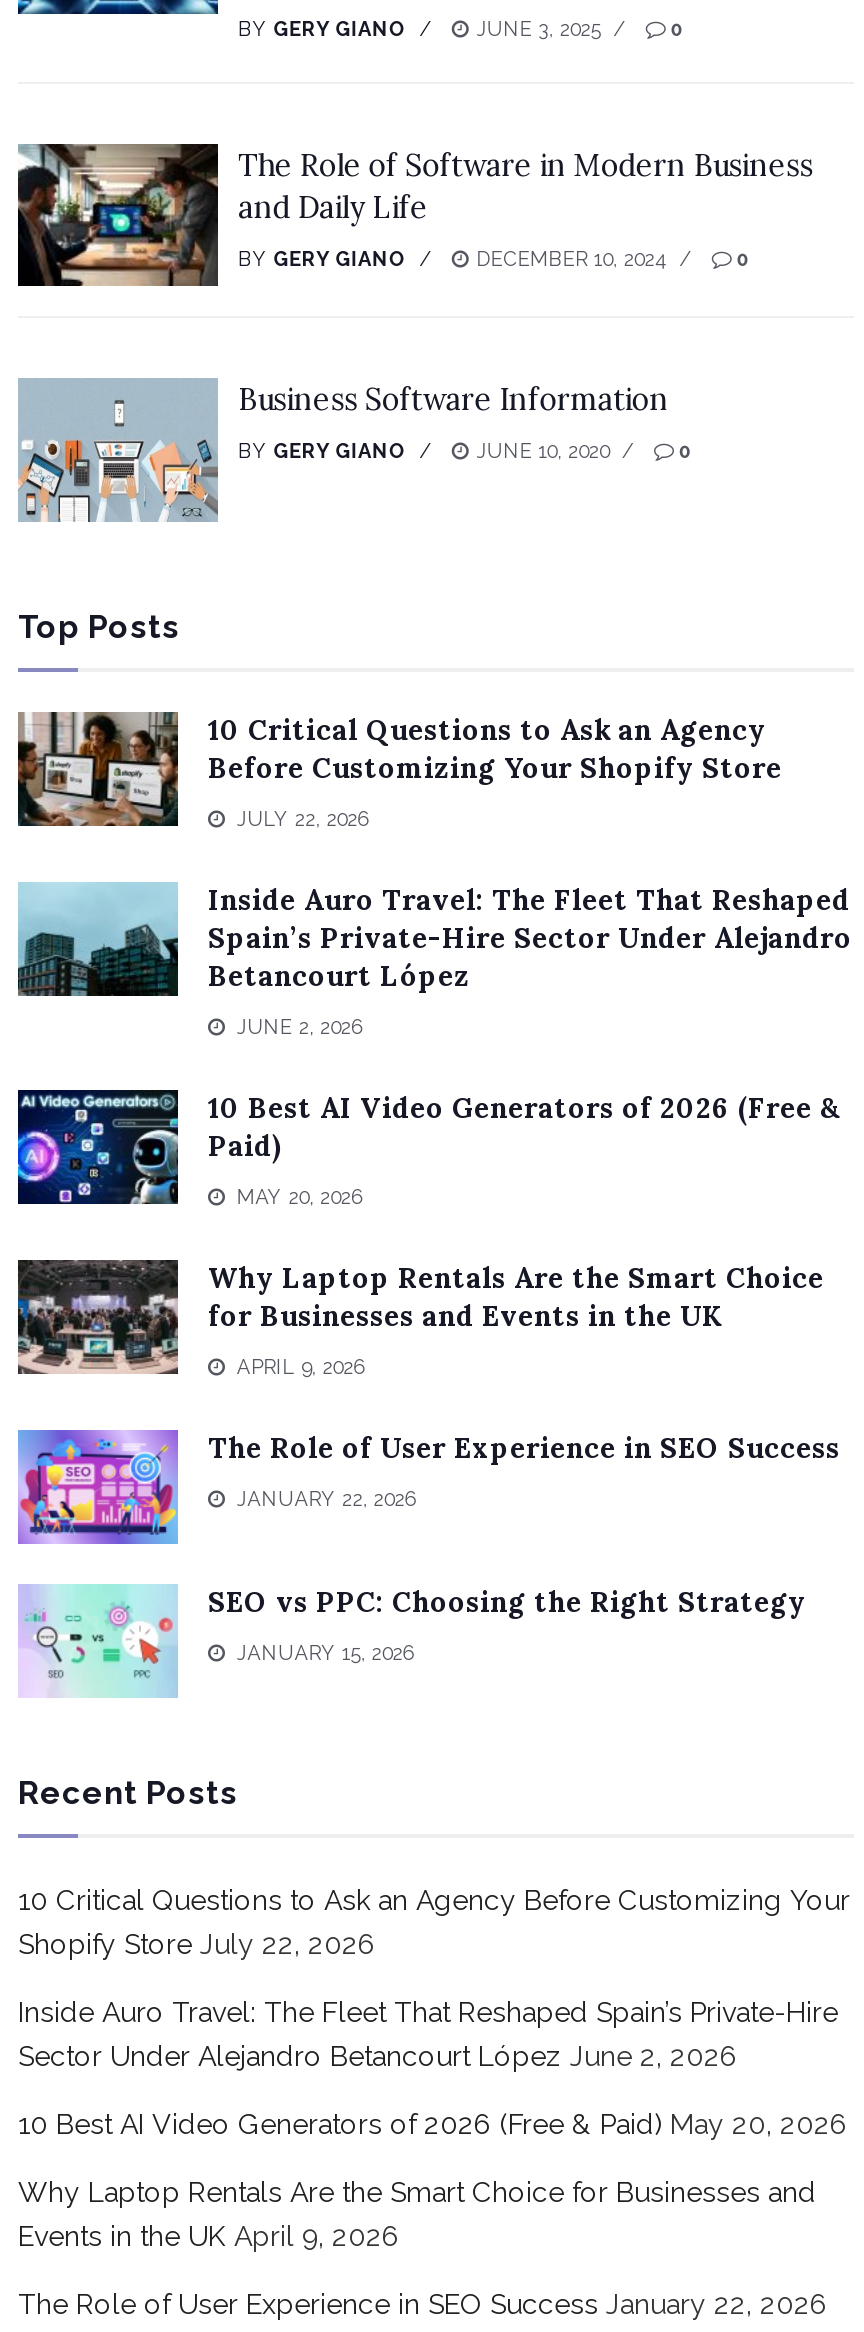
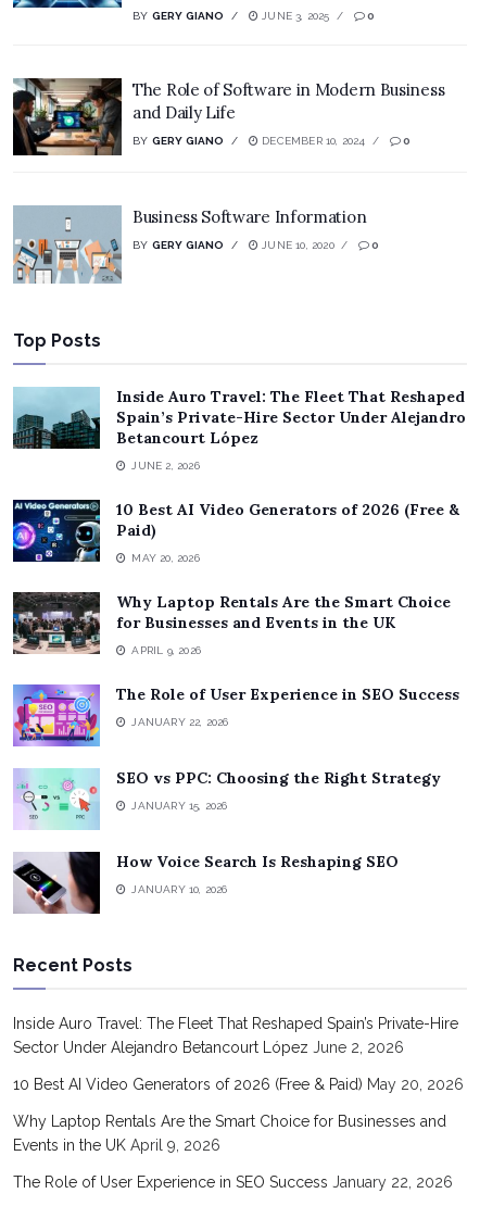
[16,710,782,830] [image] | 10 Critical Questions to Ask an Agency | Before Customizing Your Shopify Store | JULY 22, 2026 -> none
moved [16,882,852,1664] -> [12,387,466,812]: [image] | Inside Auro Travel: The Fleet That Reshaped | Spain’s Private-Hire Sector Under Alejandro | ... | SEO vs PPC: Choosing the Right Strategy | JANUARY 15, 2026
none -> [13,851,399,915] [image] | How Voice Search Is Reshaping SEO | JANUARY 10, 2026
[18,1885,850,1961] 10 Critical Questions to Ask an Agency Before Customizing Your | Shopify Store July 22, 2026 -> none

